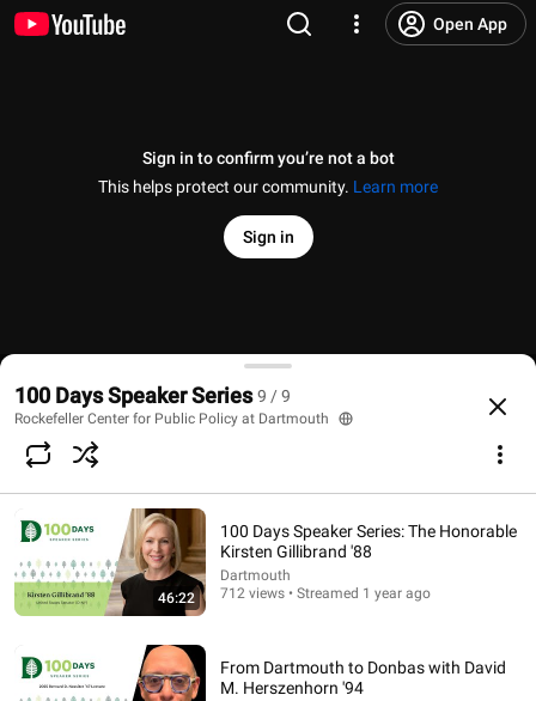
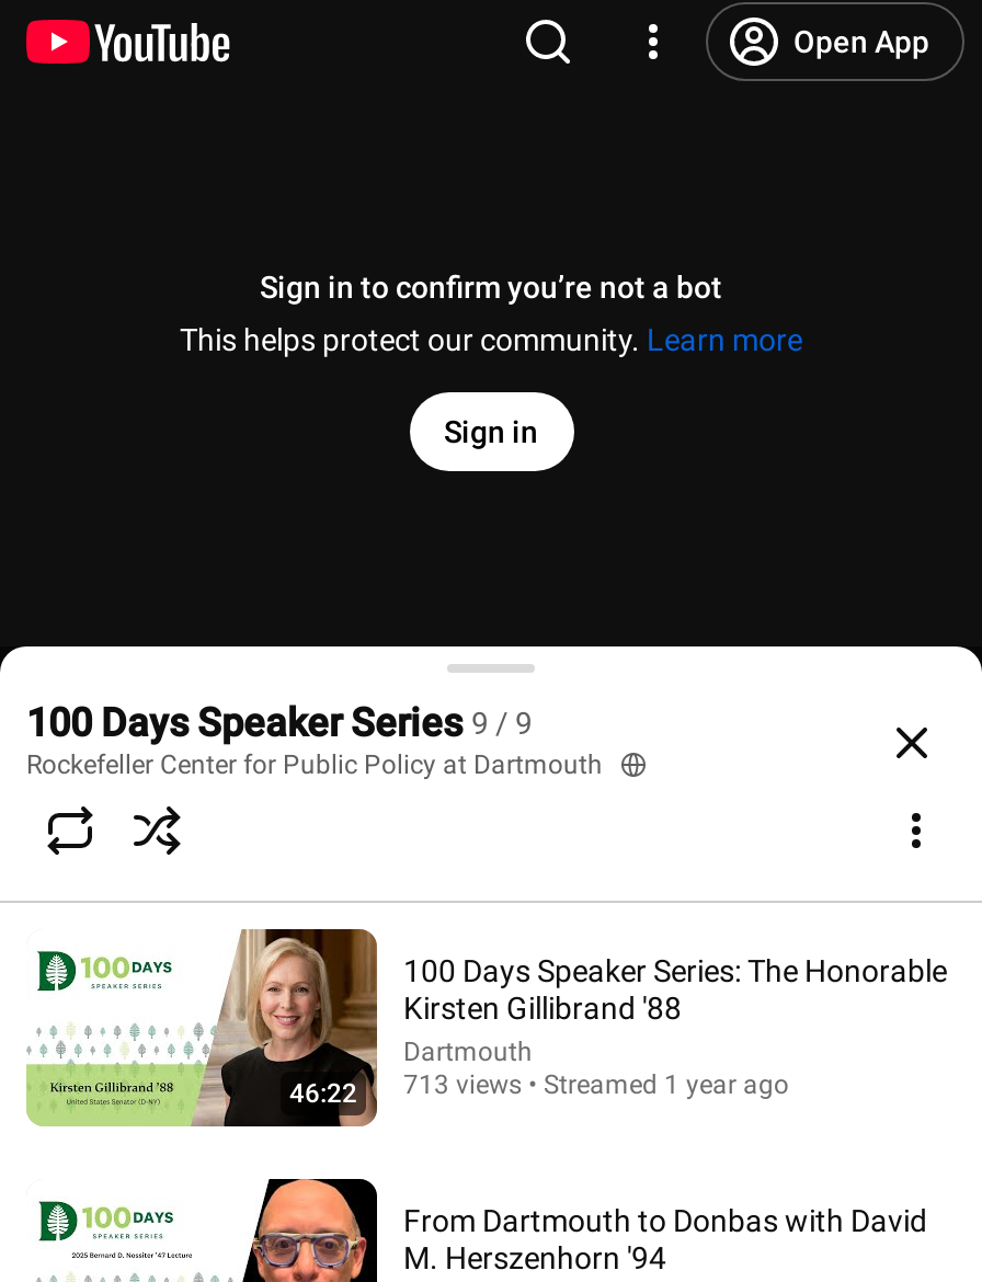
[220,585,431,602] 712 views • Streamed 1 year ago -> [403,1069,789,1100] 713 views • Streamed 1 year ago

